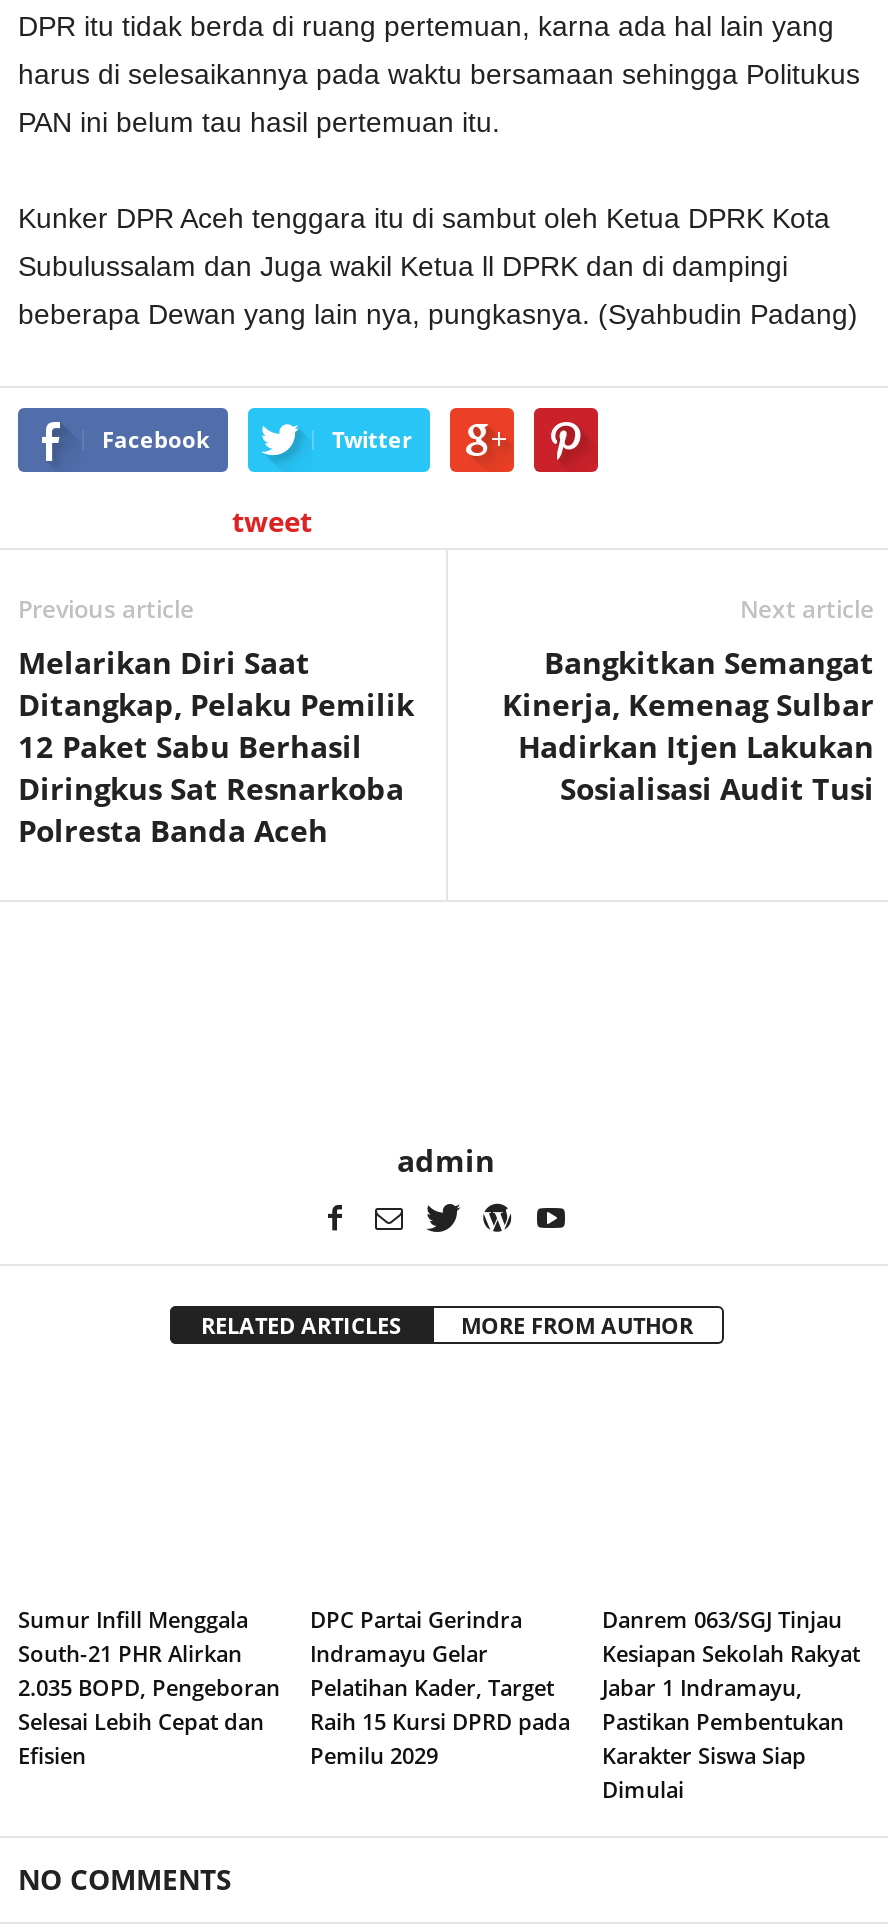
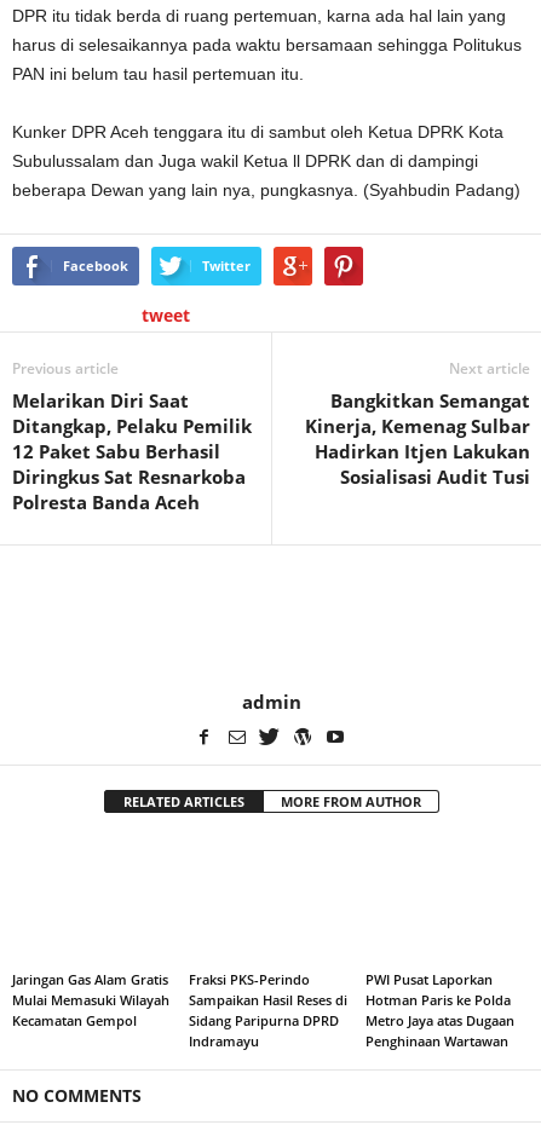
[18,1603,280,1769] Sumur Infill Menggala | South-21 PHR Alirkan | 2.035 BOPD, Pengeboran | Selesai Lebih Cepat dan | Efisien -> [12,970,169,1029] Jaringan Gas Alam Gratis | Mulai Memasuki Wilayah | Kecamatan Gempol
[310,1603,570,1769] DPC Partai Gerindra | Indramayu Gelar | Pelatihan Kader, Target | Raih 15 Kursi DPRD pada | Pemilu 2029 -> [189,970,347,1050] Fraksi PKS-Perindo | Sampaikan Hasil Reses di | Sidang Paripurna DPRD | Indramayu
[602,1603,860,1803] Danrem 063/SGJ Tinjau | Kesiapan Sekolah Rakyat | Jabar 1 Indramayu, | Pastikan Pembentukan | Karakter Siswa Siap | Dimulai -> [366,970,514,1050] PWI Pusat Laporkan | Hotman Paris ke Polda | Metro Jaya atas Dugaan | Penghinaan Wartawan

